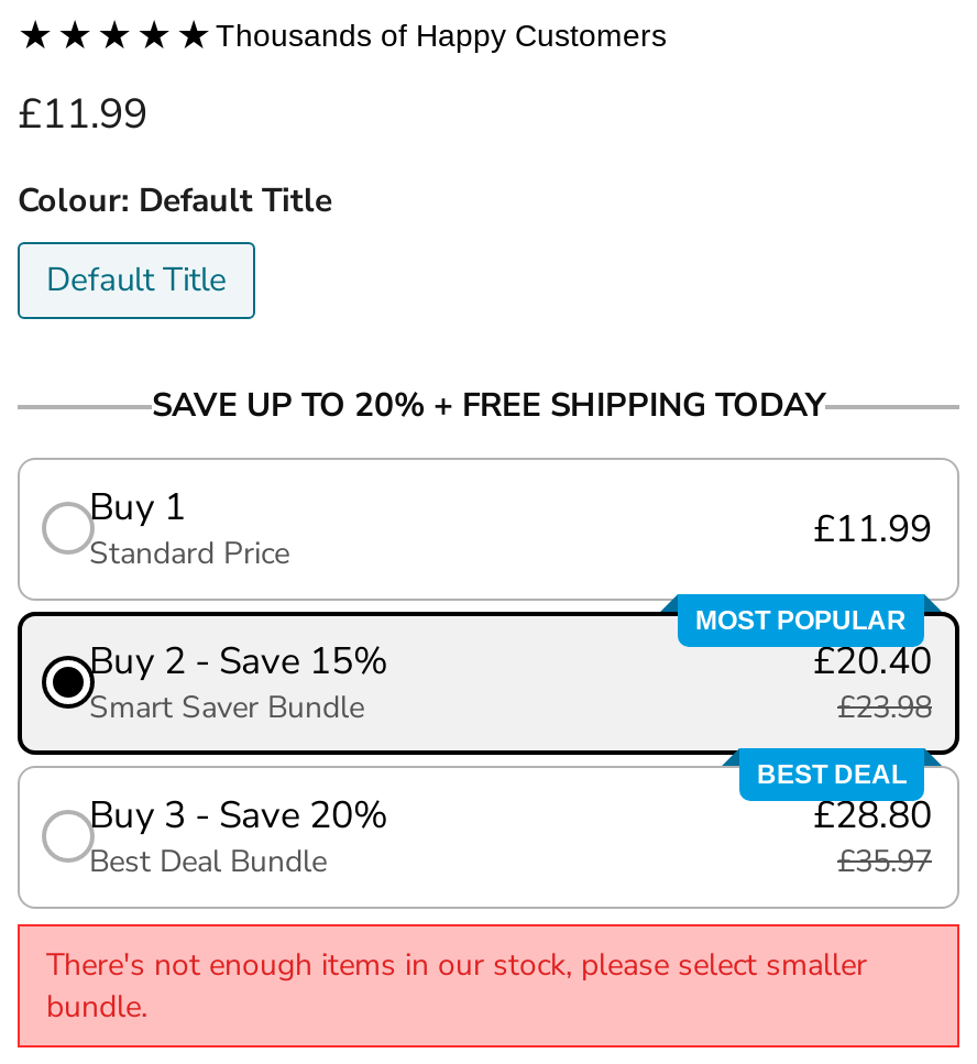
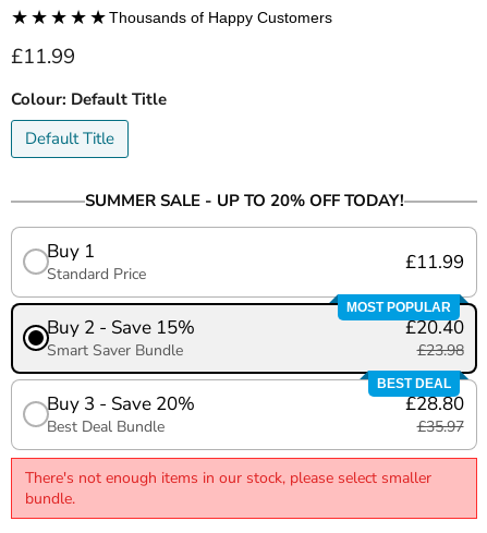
[152,383,825,427] SAVE UP TO 20% + FREE SHIPPING TODAY -> [84,190,404,212] SUMMER SALE - UP TO 20% OFF TODAY!

